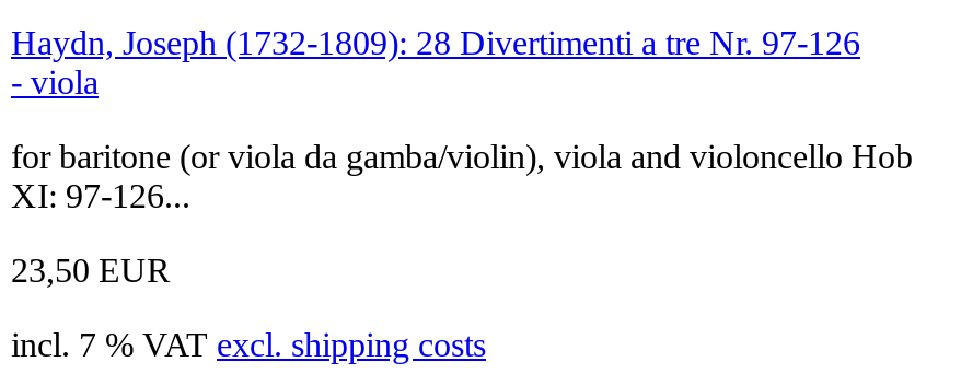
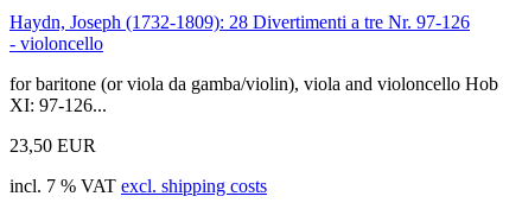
[11,63,99,100] - viola -> [9,33,103,53] - violoncello

